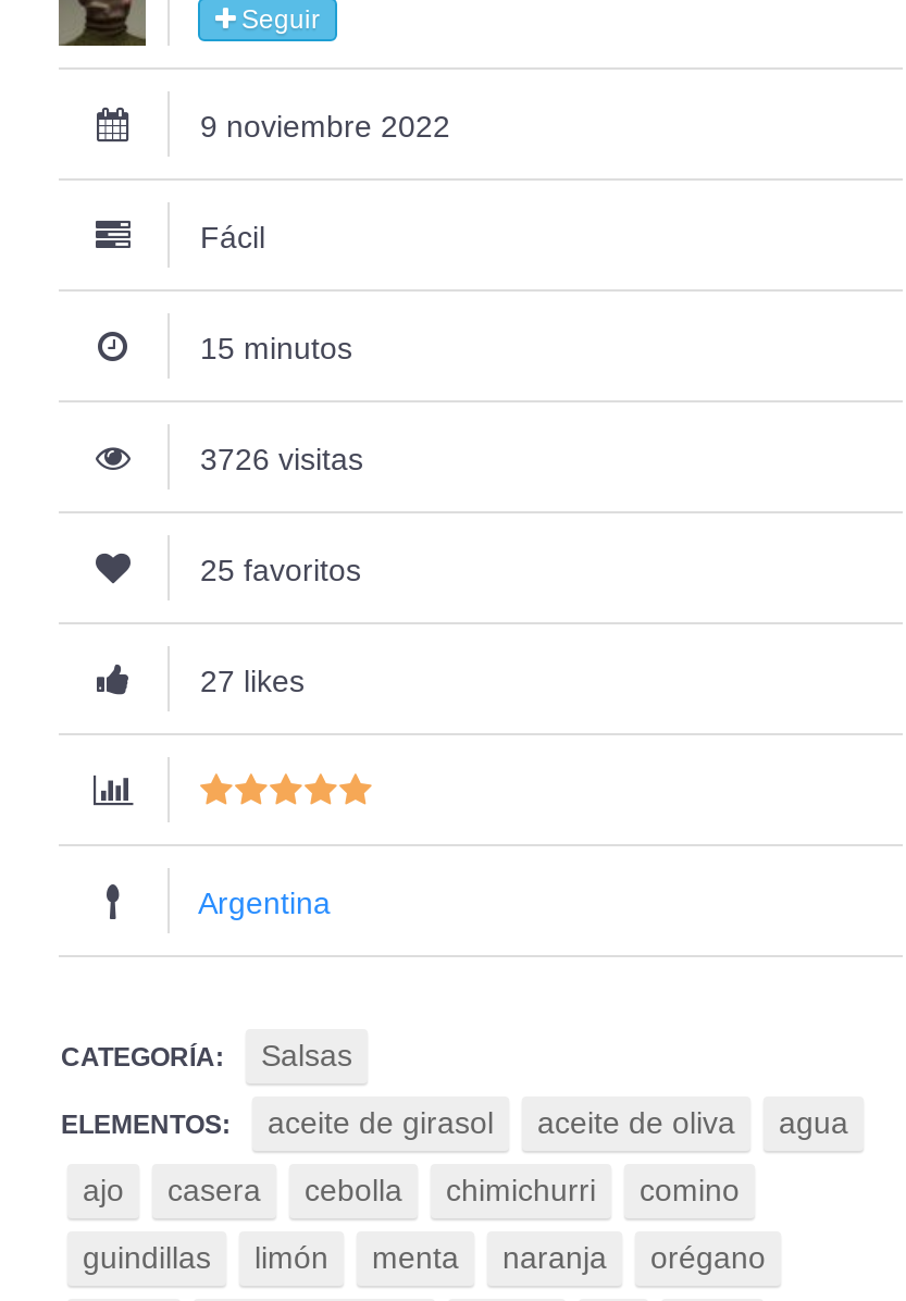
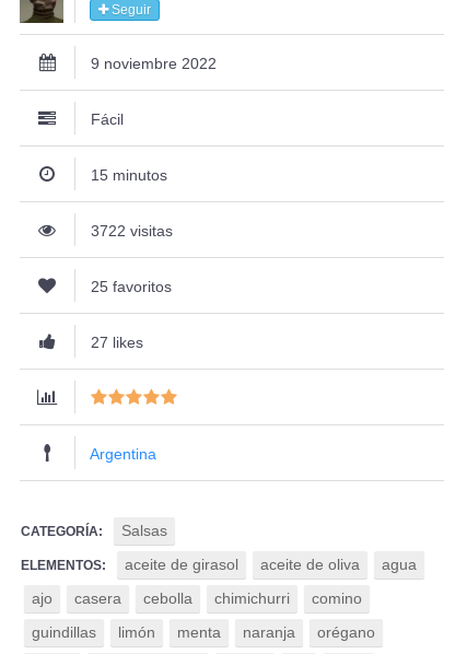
[200,443,363,478] 3726 visitas -> [91,223,173,240] 3722 visitas

